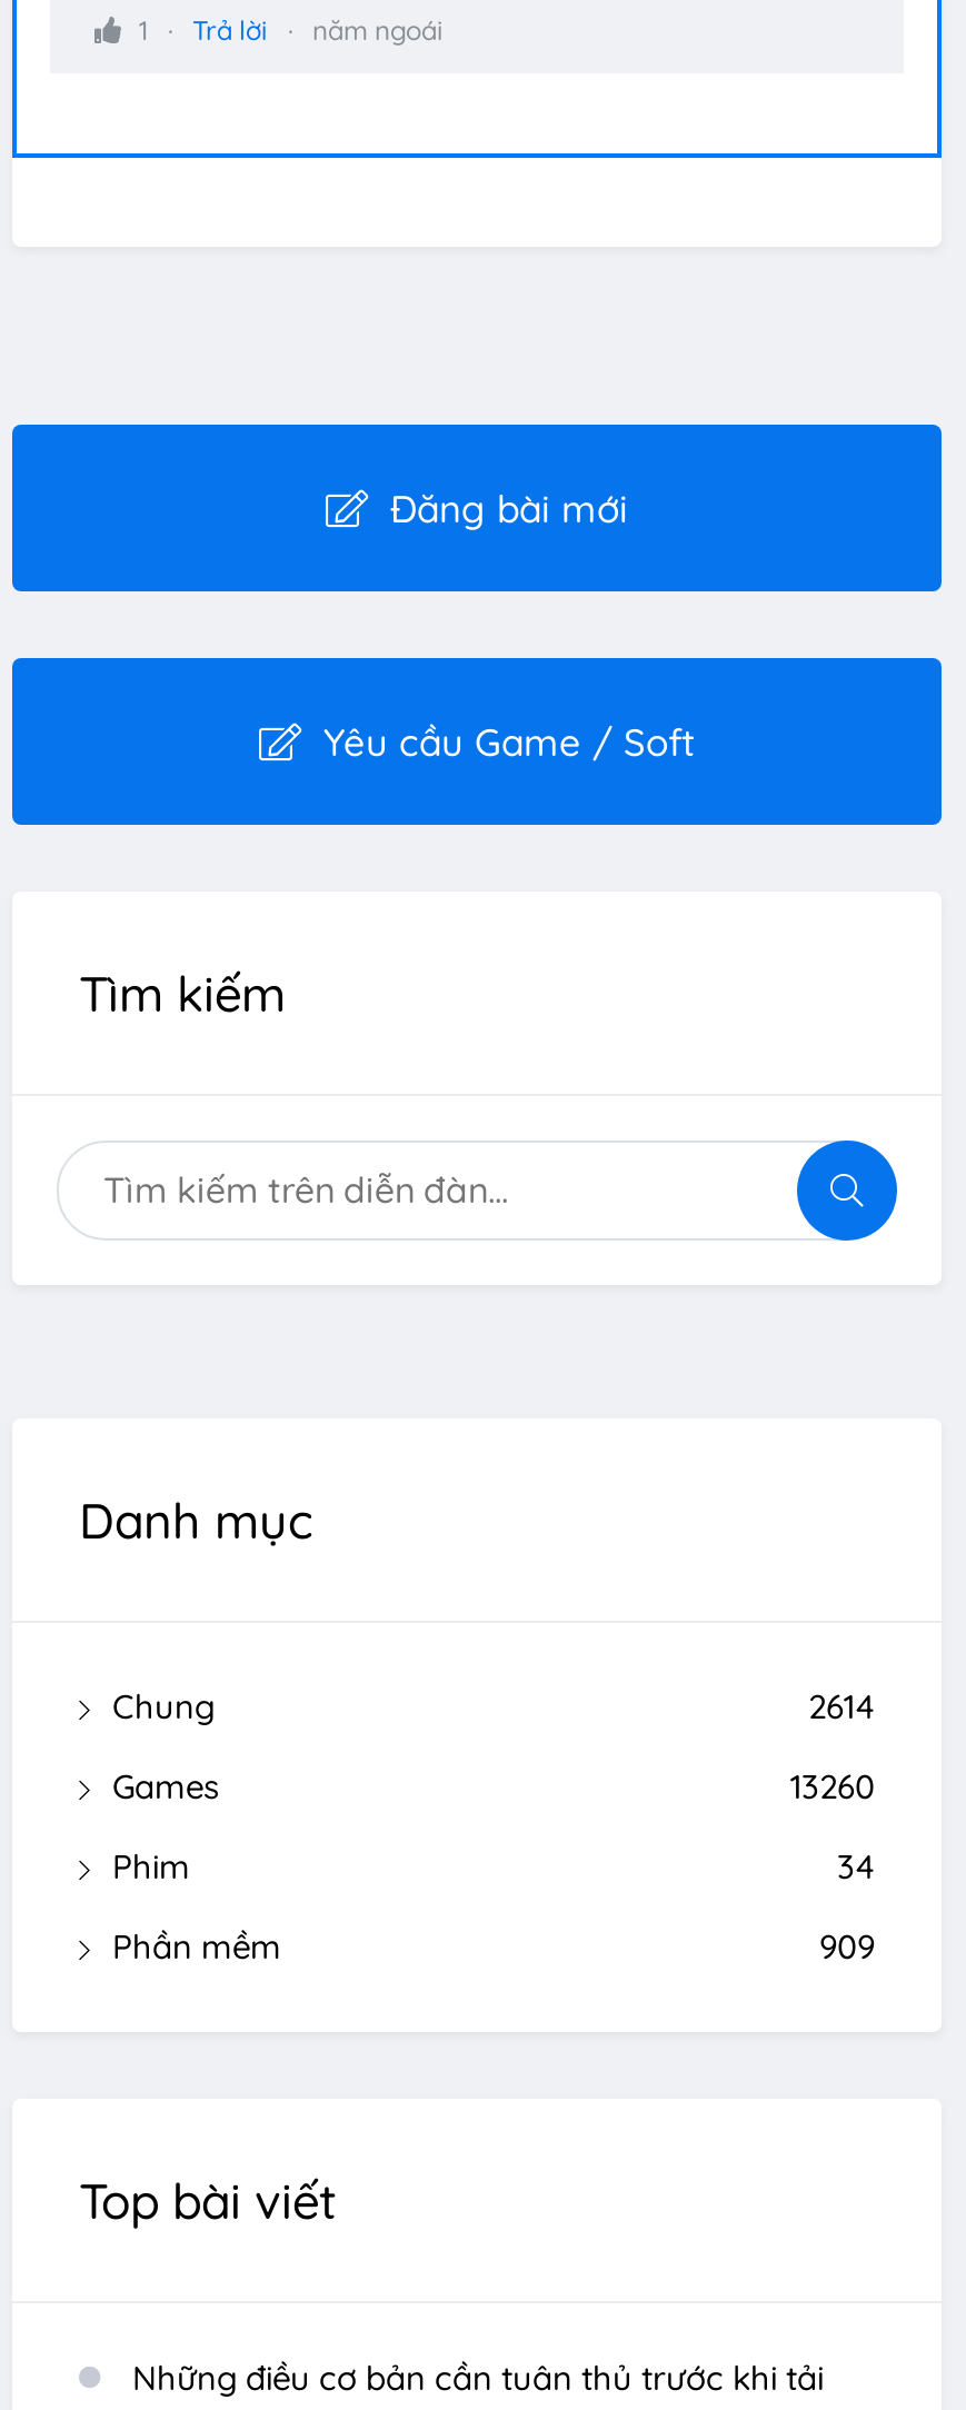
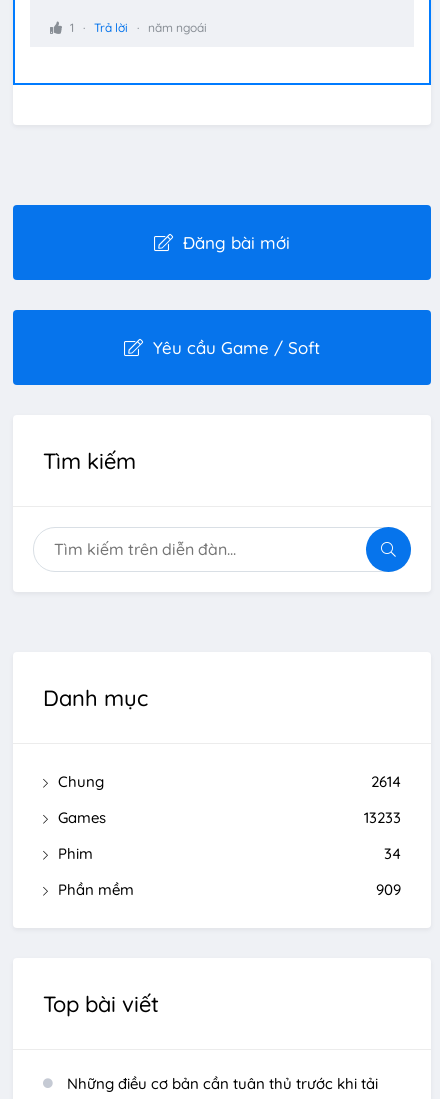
[790,1765,875,1808] 13260 -> [364,808,401,827] 13233

